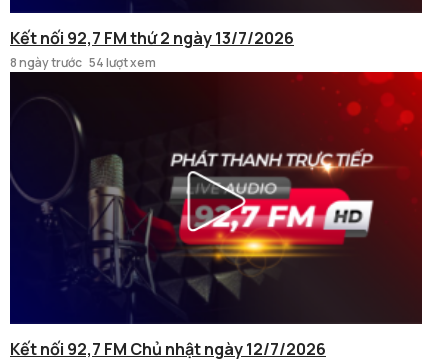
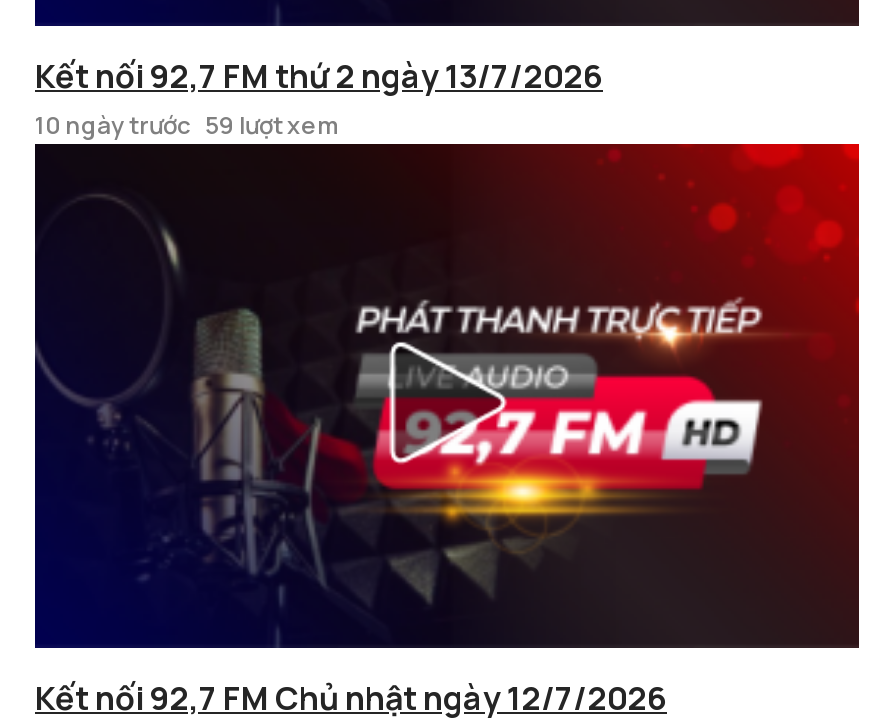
[10,54,156,71] 8 ngày trước 54 lượt xem -> [35,108,339,142] 10 ngày trước 59 lượt xem

